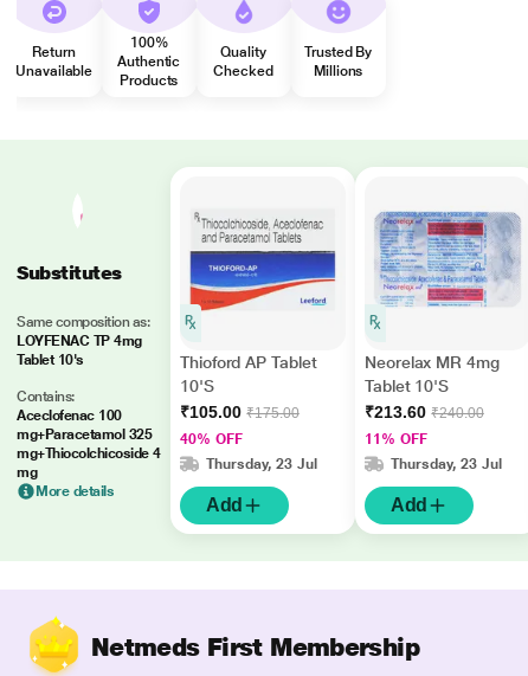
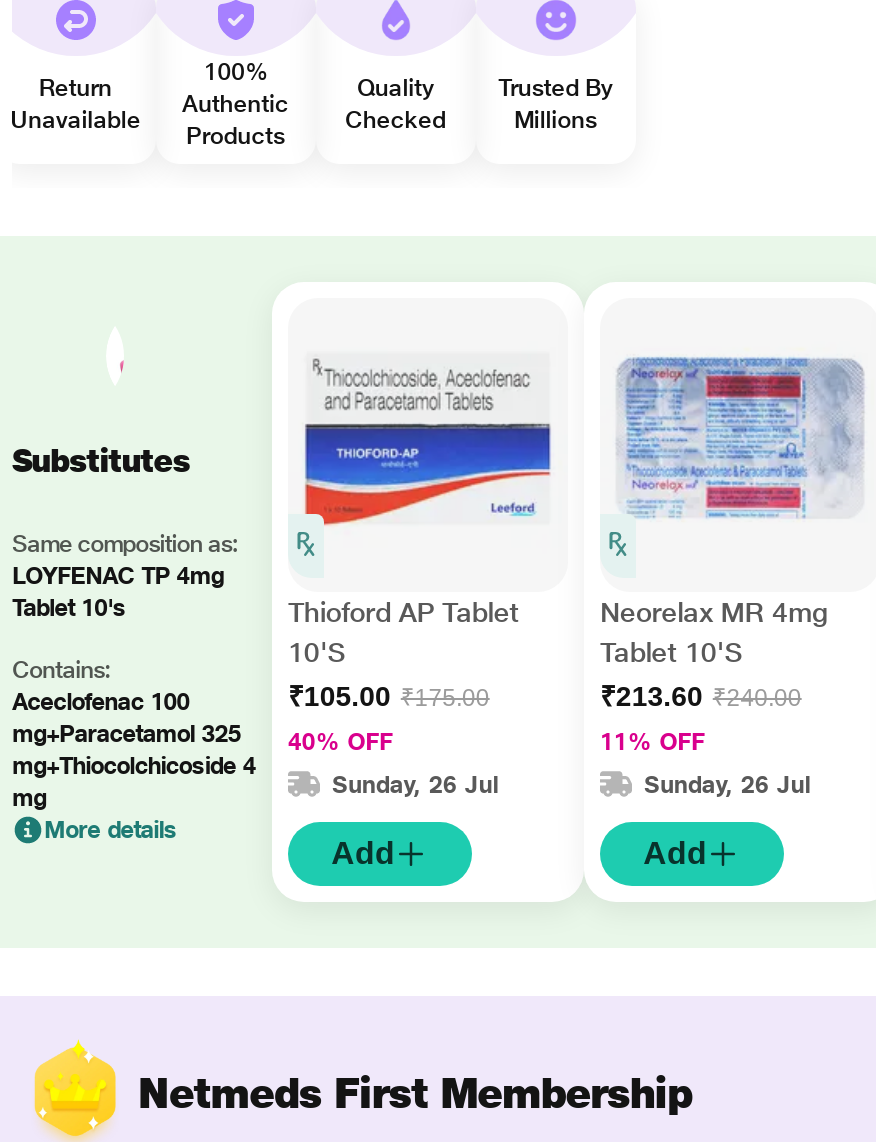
[206,456,317,473] Thursday, 23 Jul -> [332,771,498,799] Sunday, 26 Jul
[391,456,502,473] Thursday, 23 Jul -> [644,771,810,799] Sunday, 26 Jul

